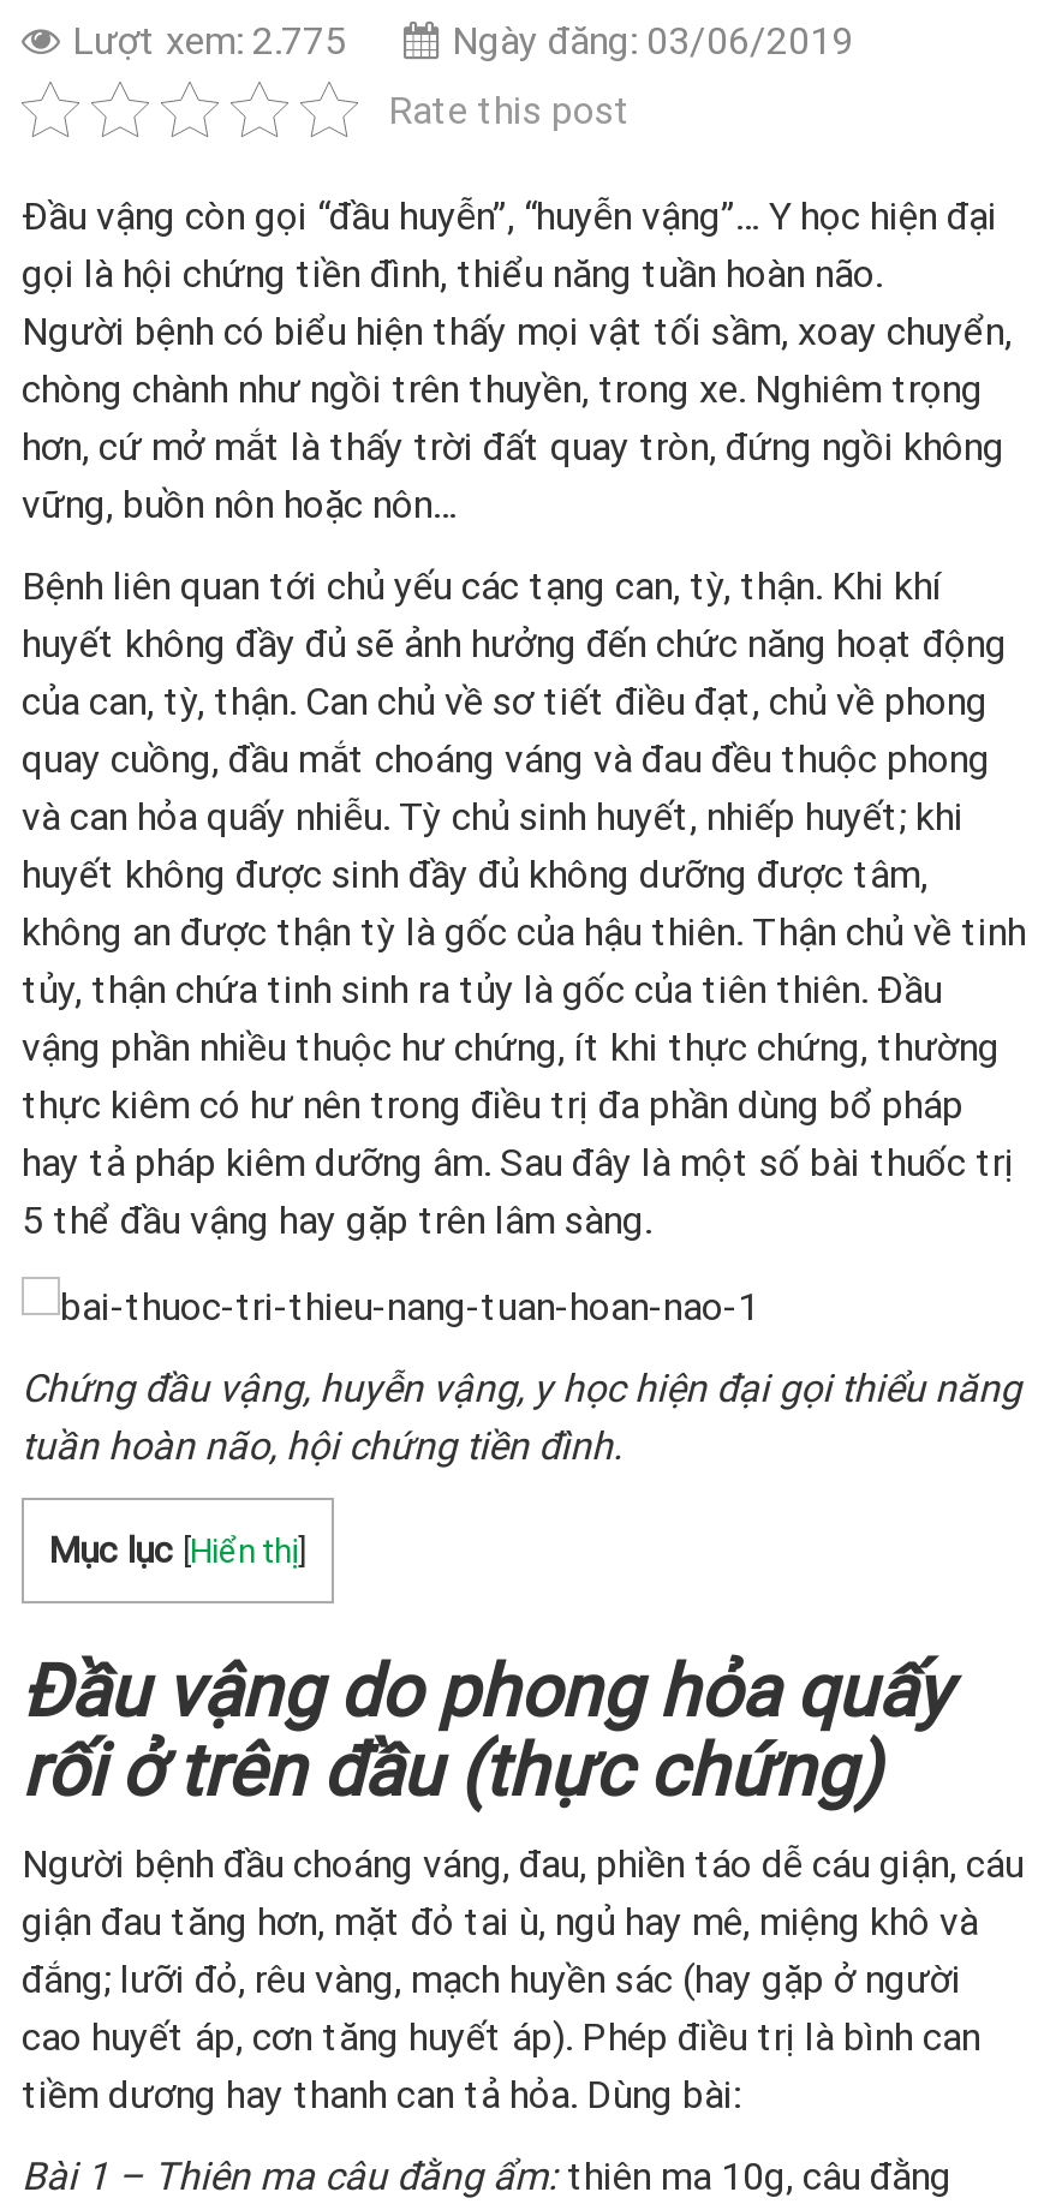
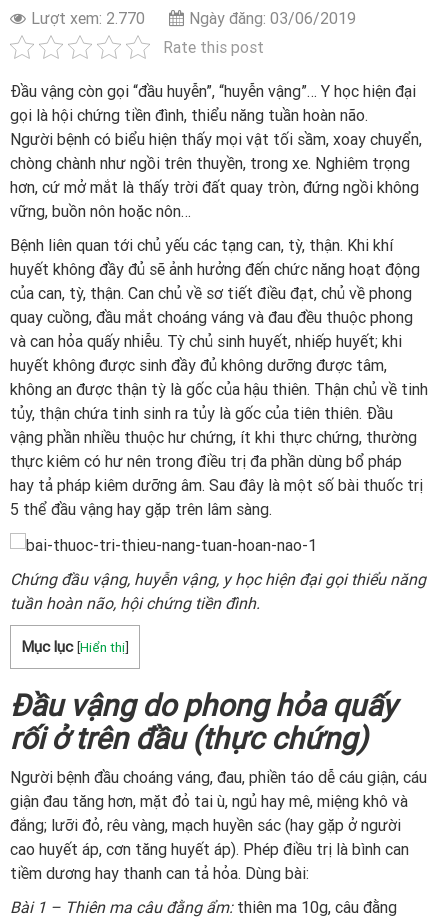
[72,15,853,63] Lượt xem: 2.775 Ngày đăng: 03/06/2019 -> [31,8,356,28] Lượt xem: 2.770 Ngày đăng: 03/06/2019

